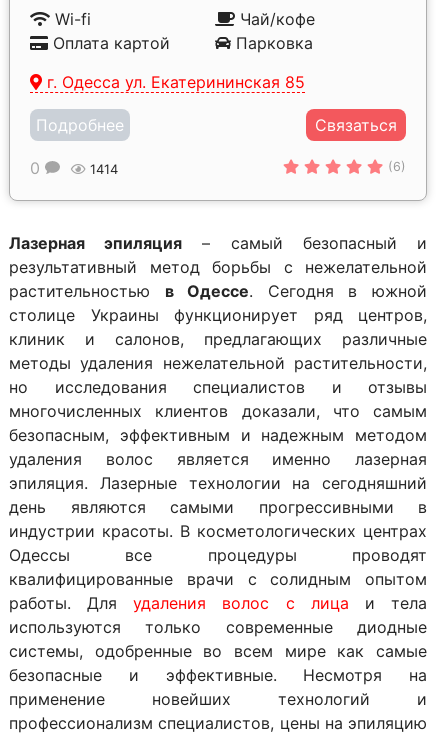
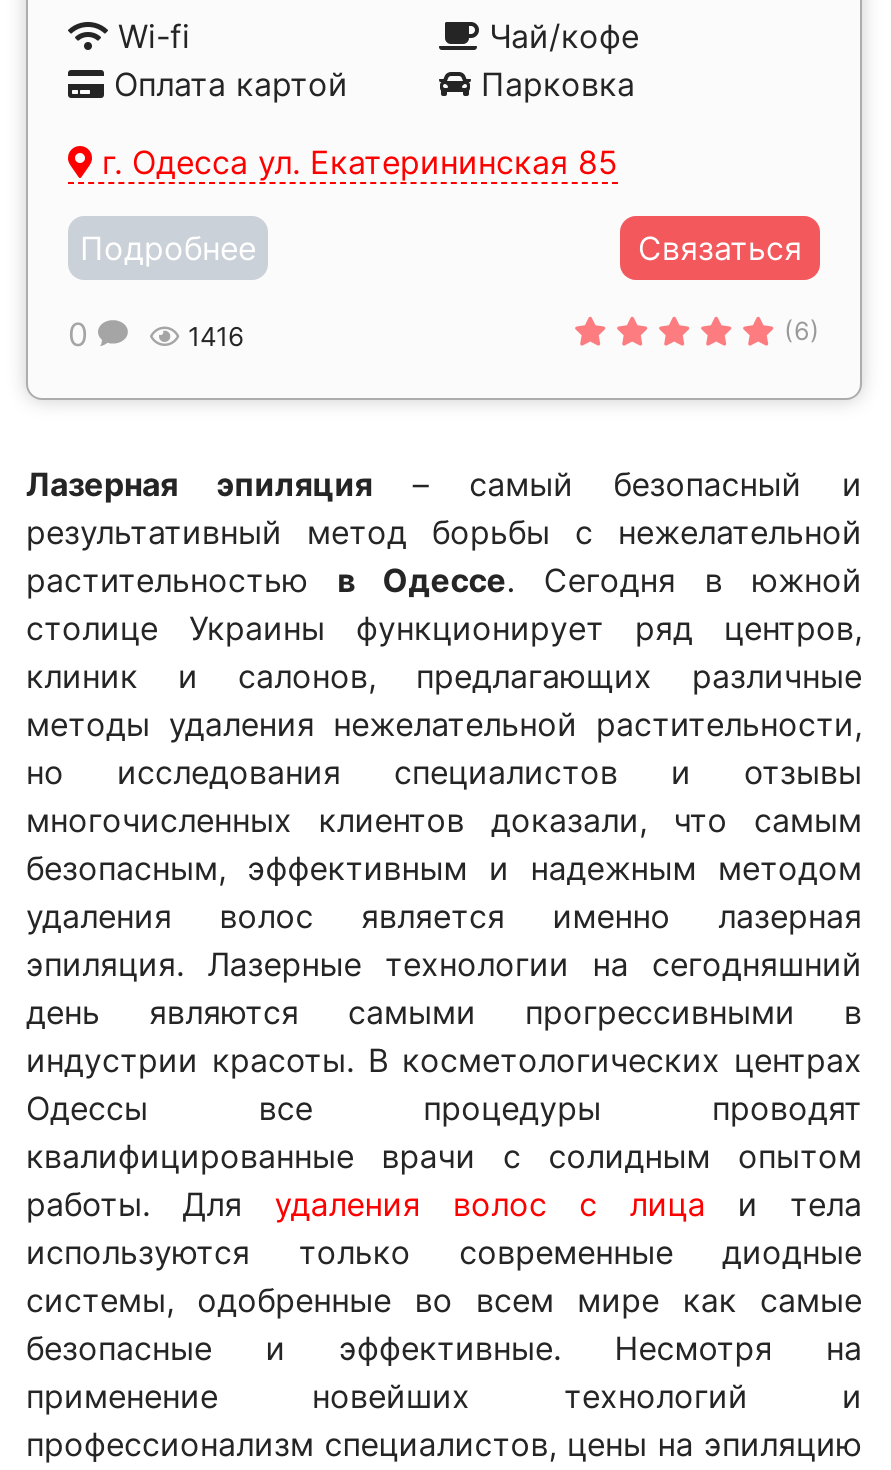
[86,161,118,177] 1414 -> [180,320,244,352] 1416

